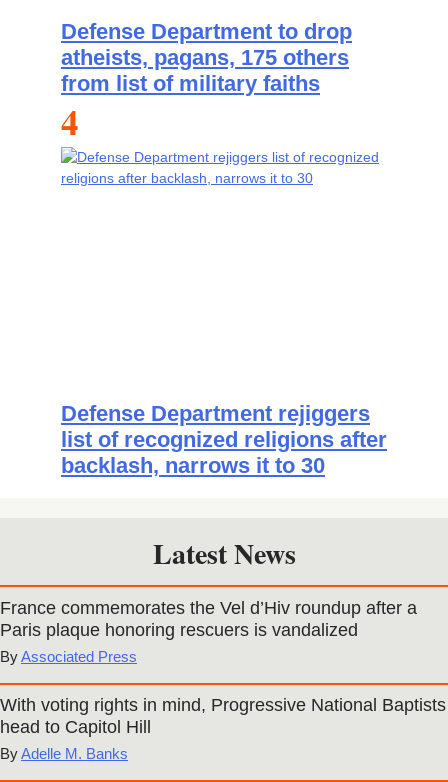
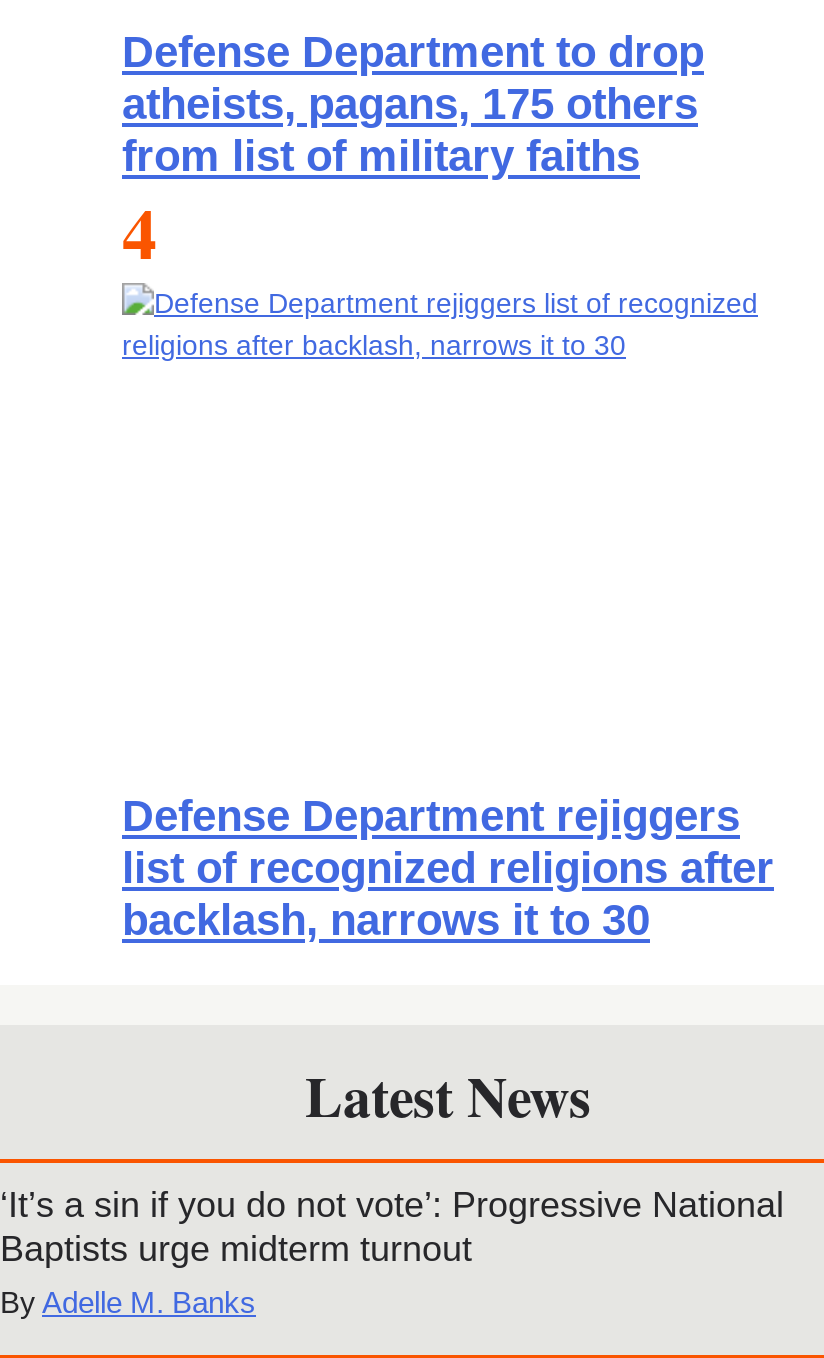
[0,597,446,737] France commemorates the Vel d’Hiv roundup after a | Paris plaque honoring rescuers is vandalized | Associated Press | With voting rights in mind, Progressive National Baptists | head to Capitol Hill -> [0,1185,784,1269] ‘It’s a sin if you do not vote’: Progressive National | Baptists urge midterm turnout

